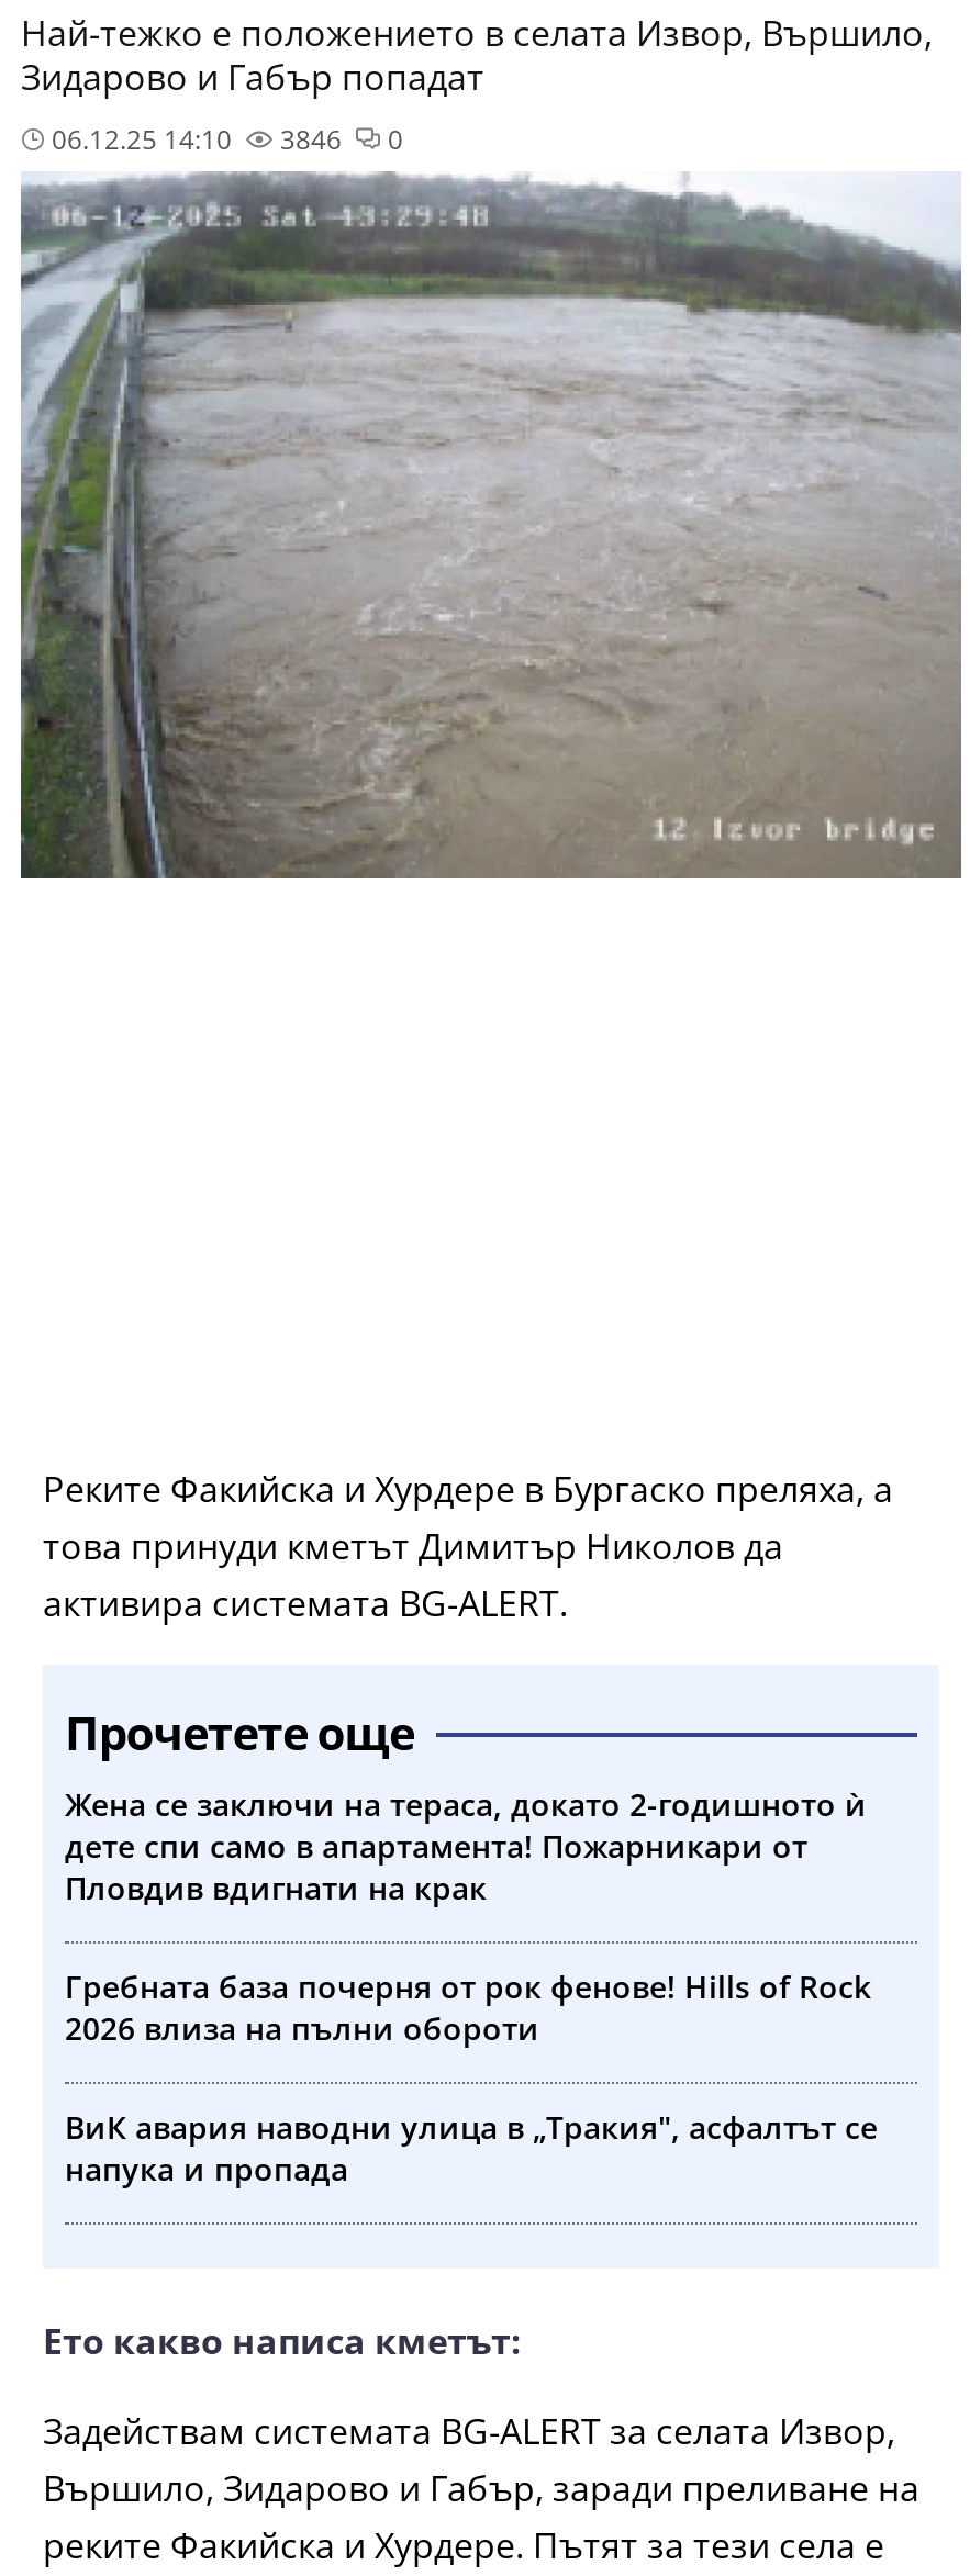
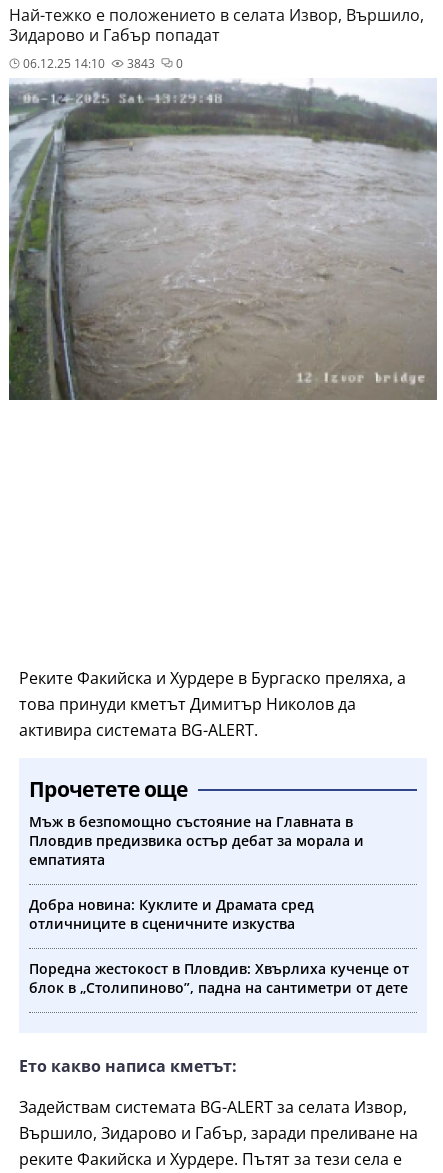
[274,121,342,158] 3846 -> [124,55,155,72] 3843
[65,1783,867,1908] Жена се заключи на тераса, докато 2-годишното ѝ | дете спи само в апартамента! Пожарникари от | Пловдив вдигнати на крак -> [29,812,364,869] Мъж в безпомощно състояние на Главната в | Пловдив предизвика остър дебат за морала и | емпатията
[65,1965,871,2049] Гребната база почерня от рок фенове! Hills of Rock | 2026 влиза на пълни обороти -> [29,895,314,933] Добра новина: Куклите и Драмата сред | отличниците в сценичните изкуства
[65,2106,878,2189] ВиК авария наводни улица в „Тракия", асфалтът се | напука и пропада -> [29,959,409,997] Поредна жестокост в Пловдив: Хвърлиха кученце от | блок в „Столипиново”, падна на сантиметри от дете

